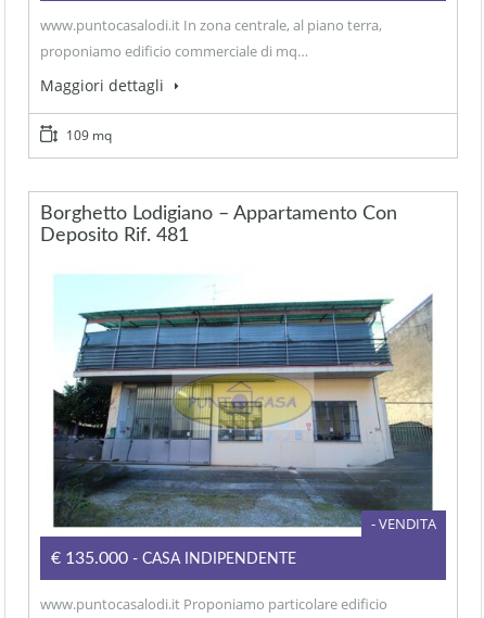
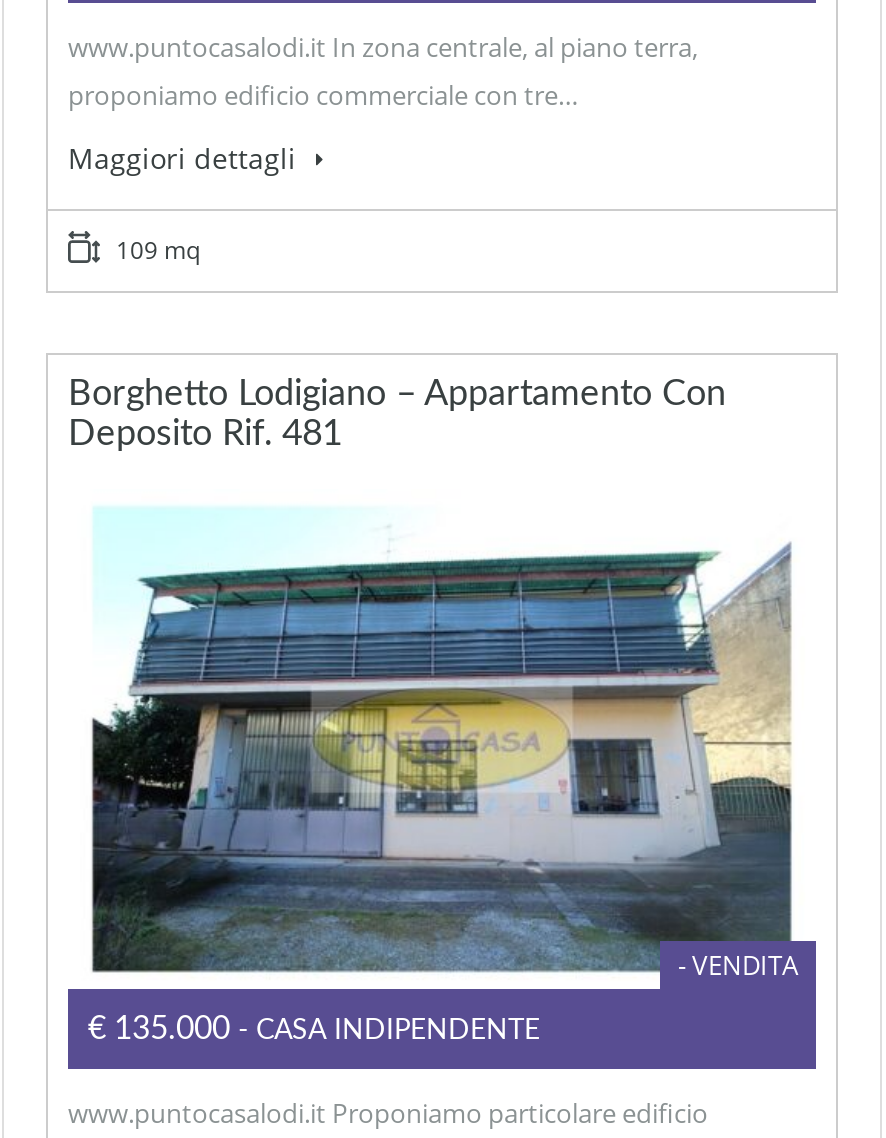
[40,42,308,61] proponiamo edificio commerciale di mq… -> [68,77,578,113] proponiamo edificio commerciale con tre…

